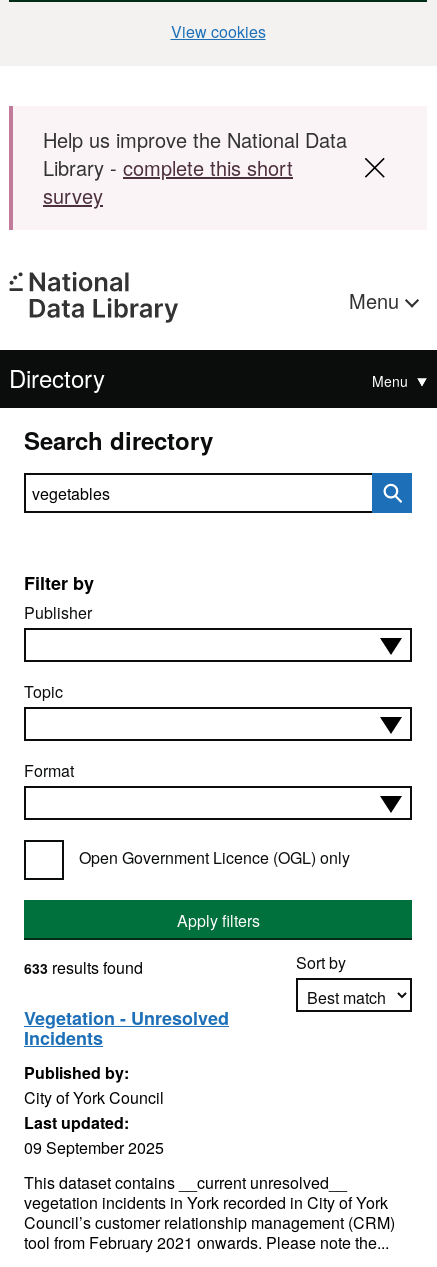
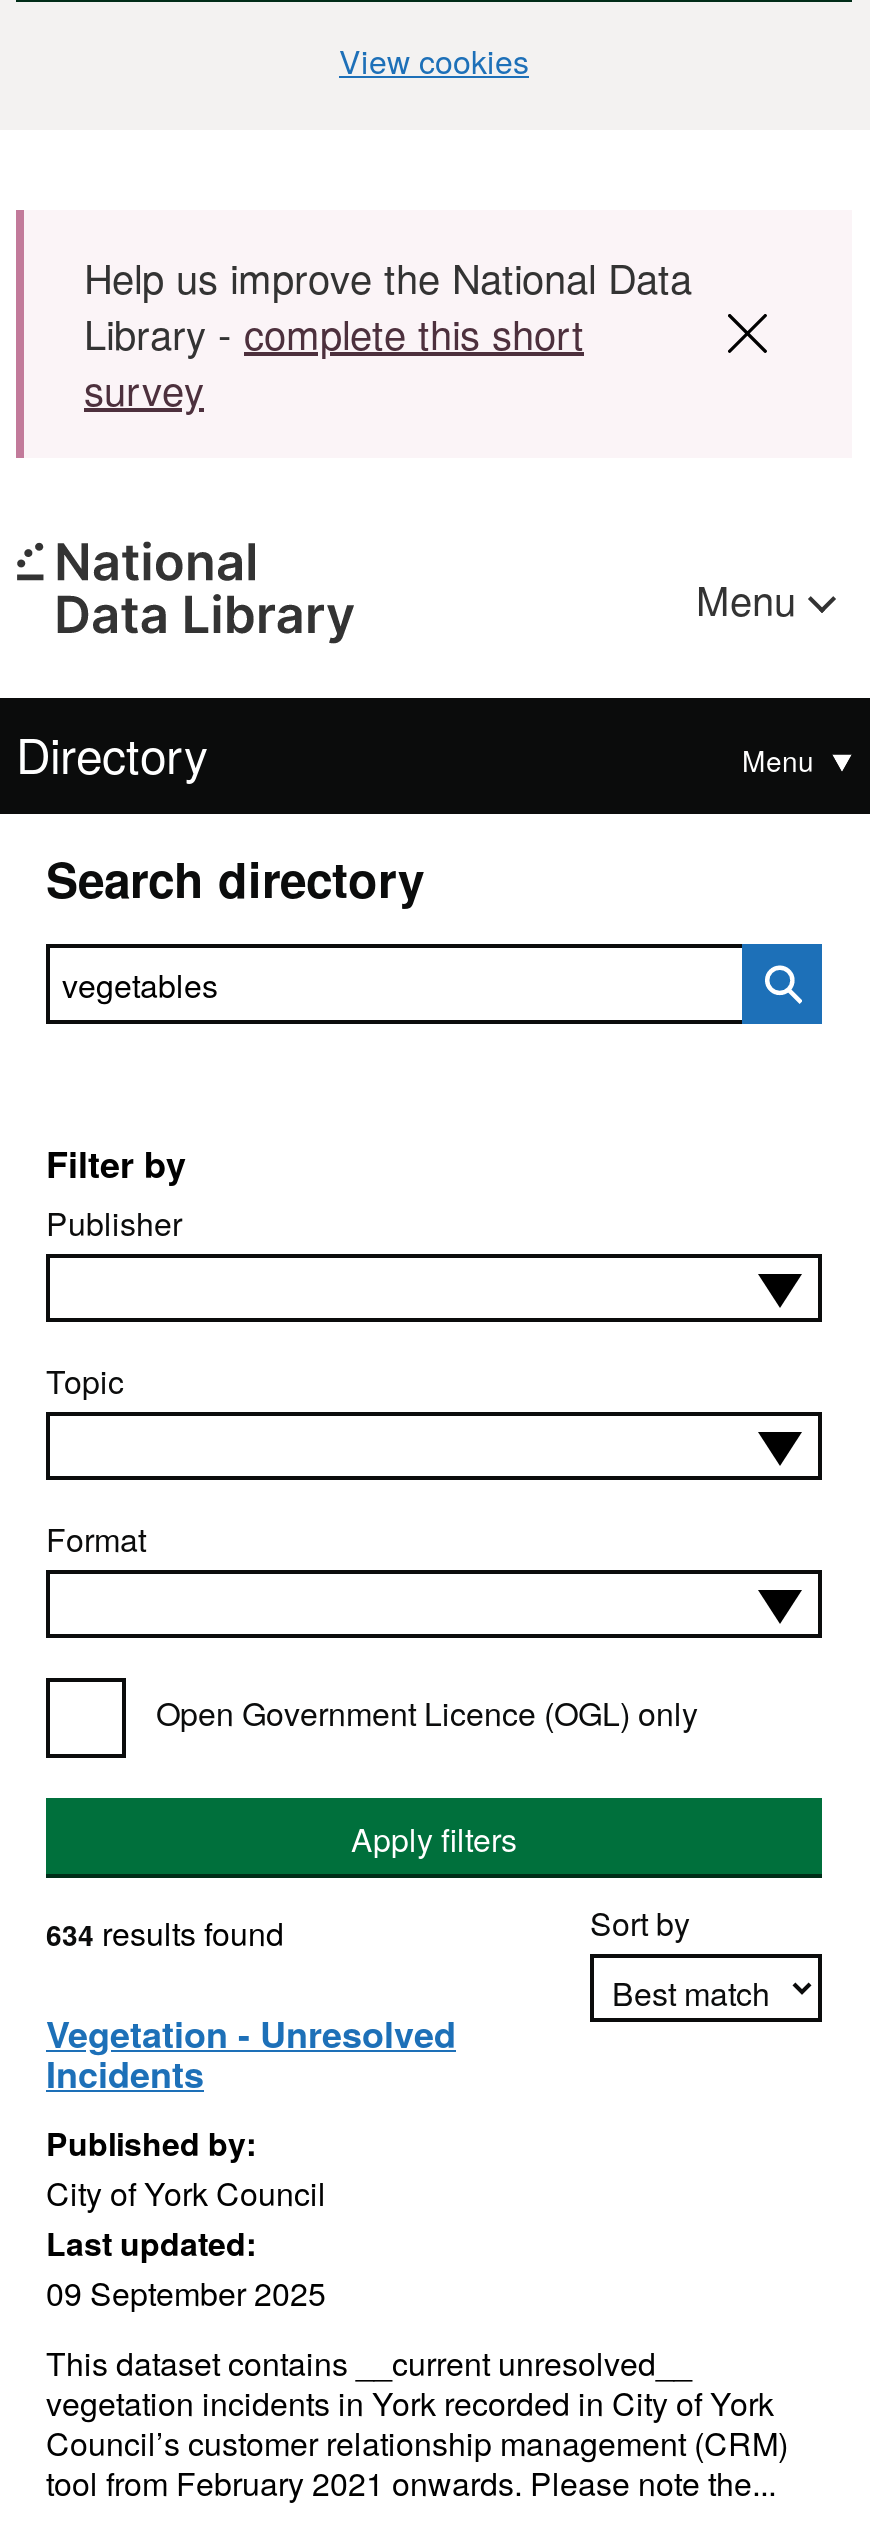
[24,956,143,979] 633 results found -> [46,1910,284,1956] 634 results found

